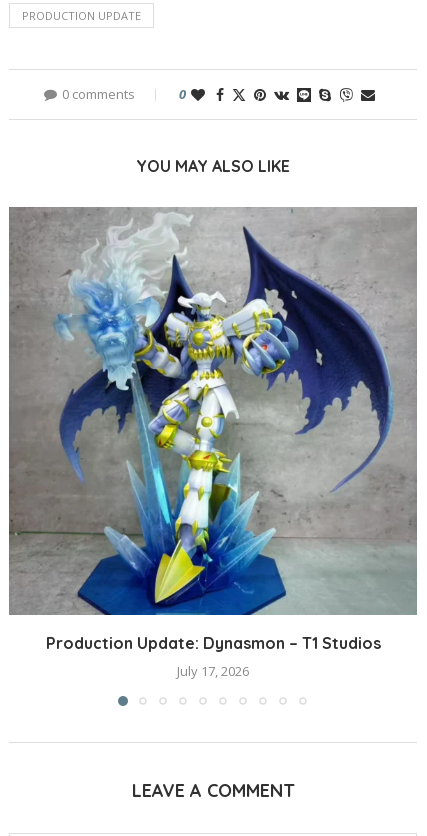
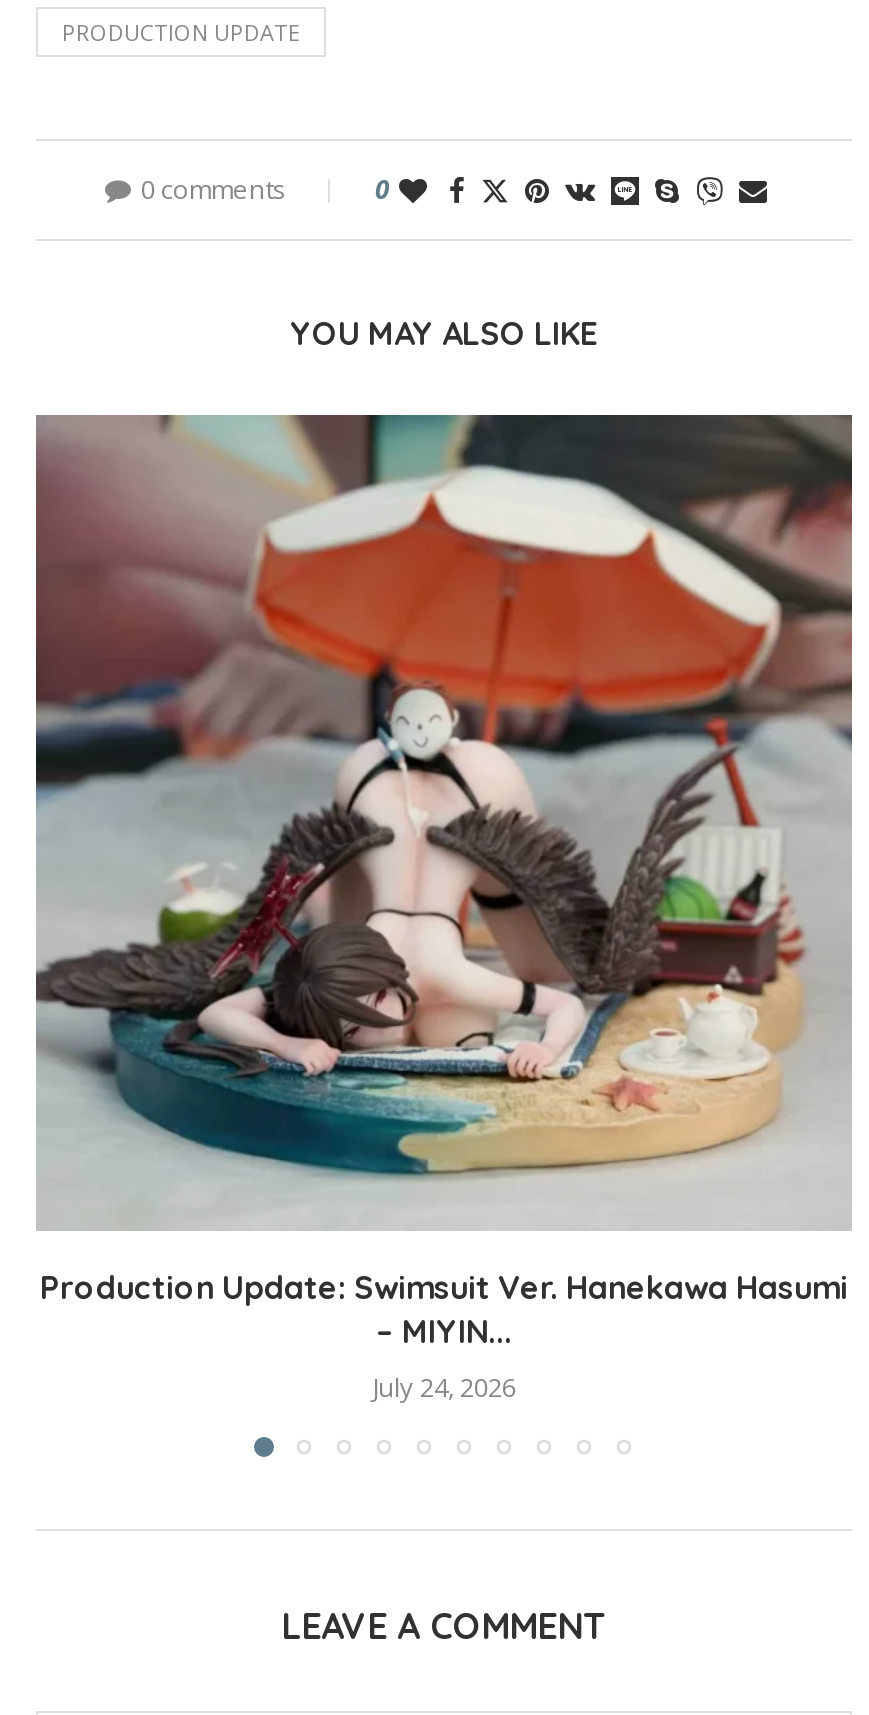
[9,207,417,680] [image] | Production Update: Dynasmon – T1 Studios | July 17, 2026 -> [34,414,852,1405] [image] | Production Update: Swimsuit Ver. Hanekawa Hasumi | – MIYIN... | July 24, 2026

